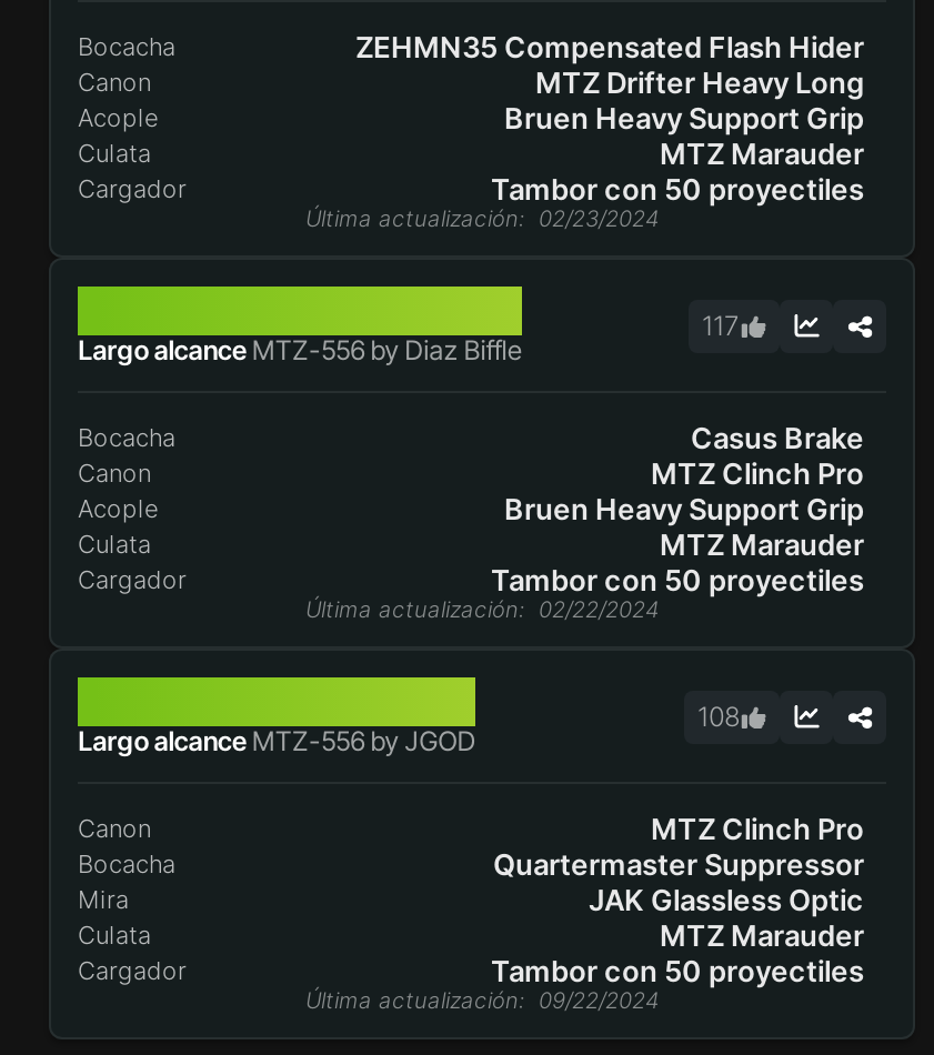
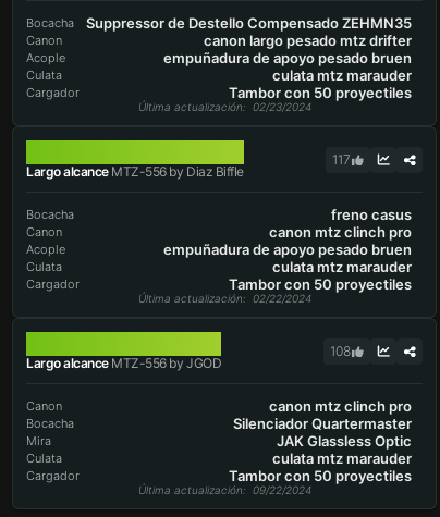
[355,29,864,64] ZEHMN35 Compensated Flash Hider -> [86,14,412,32] Suppressor de Destello Compensado ZEHMN35
[535,64,864,100] MTZ Drifter Heavy Long -> [204,32,412,49] canon largo pesado mtz drifter
[504,100,864,135] Bruen Heavy Support Grip -> [163,49,412,66] empuñadura de apoyo pesado bruen
[660,135,864,171] MTZ Marauder -> [272,66,412,84] culata mtz marauder
[691,420,864,455] Casus Brake -> [331,206,412,223] freno casus
[651,455,864,491] MTZ Clinch Pro -> [269,223,412,241] canon mtz clinch pro
[504,491,864,526] Bruen Heavy Support Grip -> [163,241,412,258] empuñadura de apoyo pesado bruen
[660,526,864,562] MTZ Marauder -> [272,258,412,275] culata mtz marauder
[651,811,864,846] MTZ Clinch Pro -> [269,397,412,415] canon mtz clinch pro
[493,846,864,882] Quartermaster Suppressor -> [233,415,412,432] Silenciador Quartermaster
[660,917,864,953] MTZ Marauder -> [272,450,412,467] culata mtz marauder

